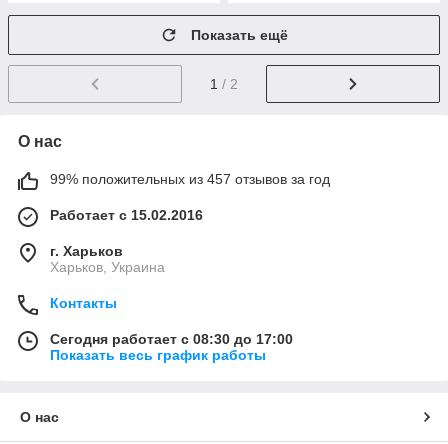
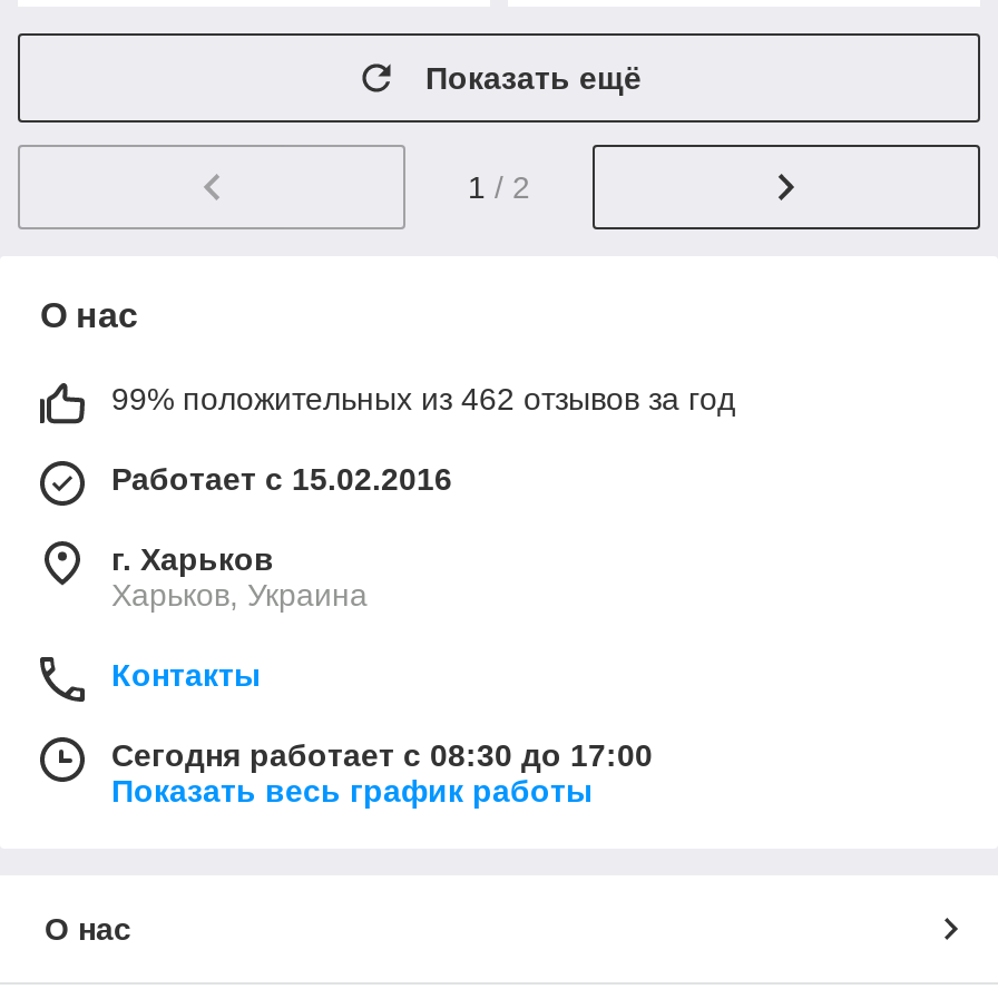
[50,171,330,187] 99% положительных из 457 отзывов за год -> [111,381,735,417] 99% положительных из 462 отзывов за год

